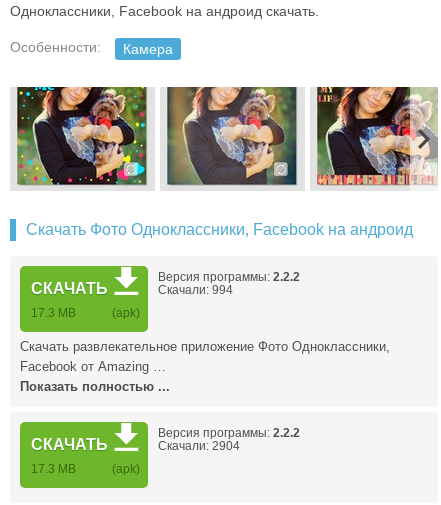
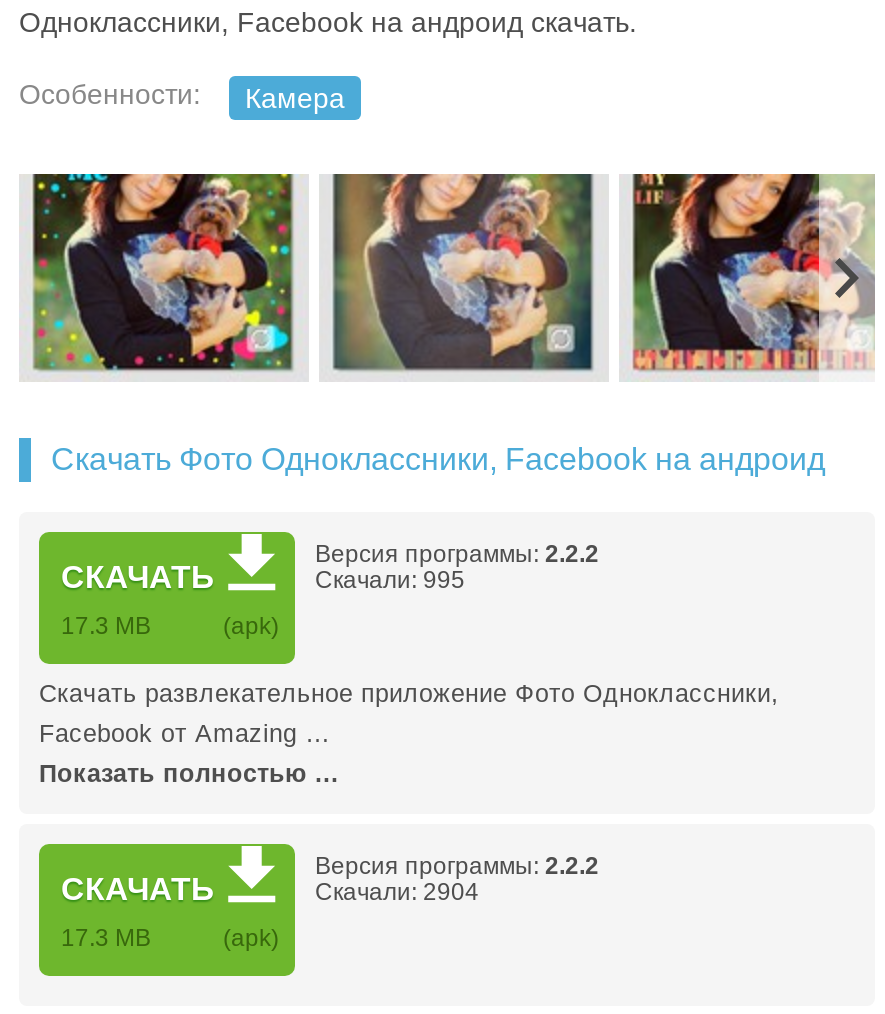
[158,283,233,297] Скачали: 994 -> [315,566,465,594] Скачали: 995

